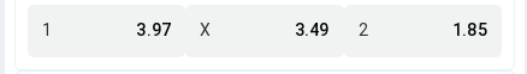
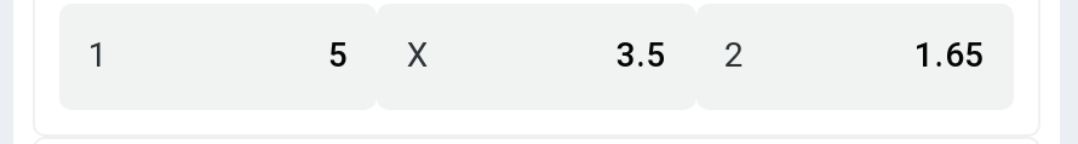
[136,20,211,39] 3.97 X -> [328,35,429,74] 5 X
[294,20,368,39] 3.49 2 -> [616,35,745,74] 3.5 2
[452,20,487,39] 1.85 -> [914,35,985,74] 1.65

